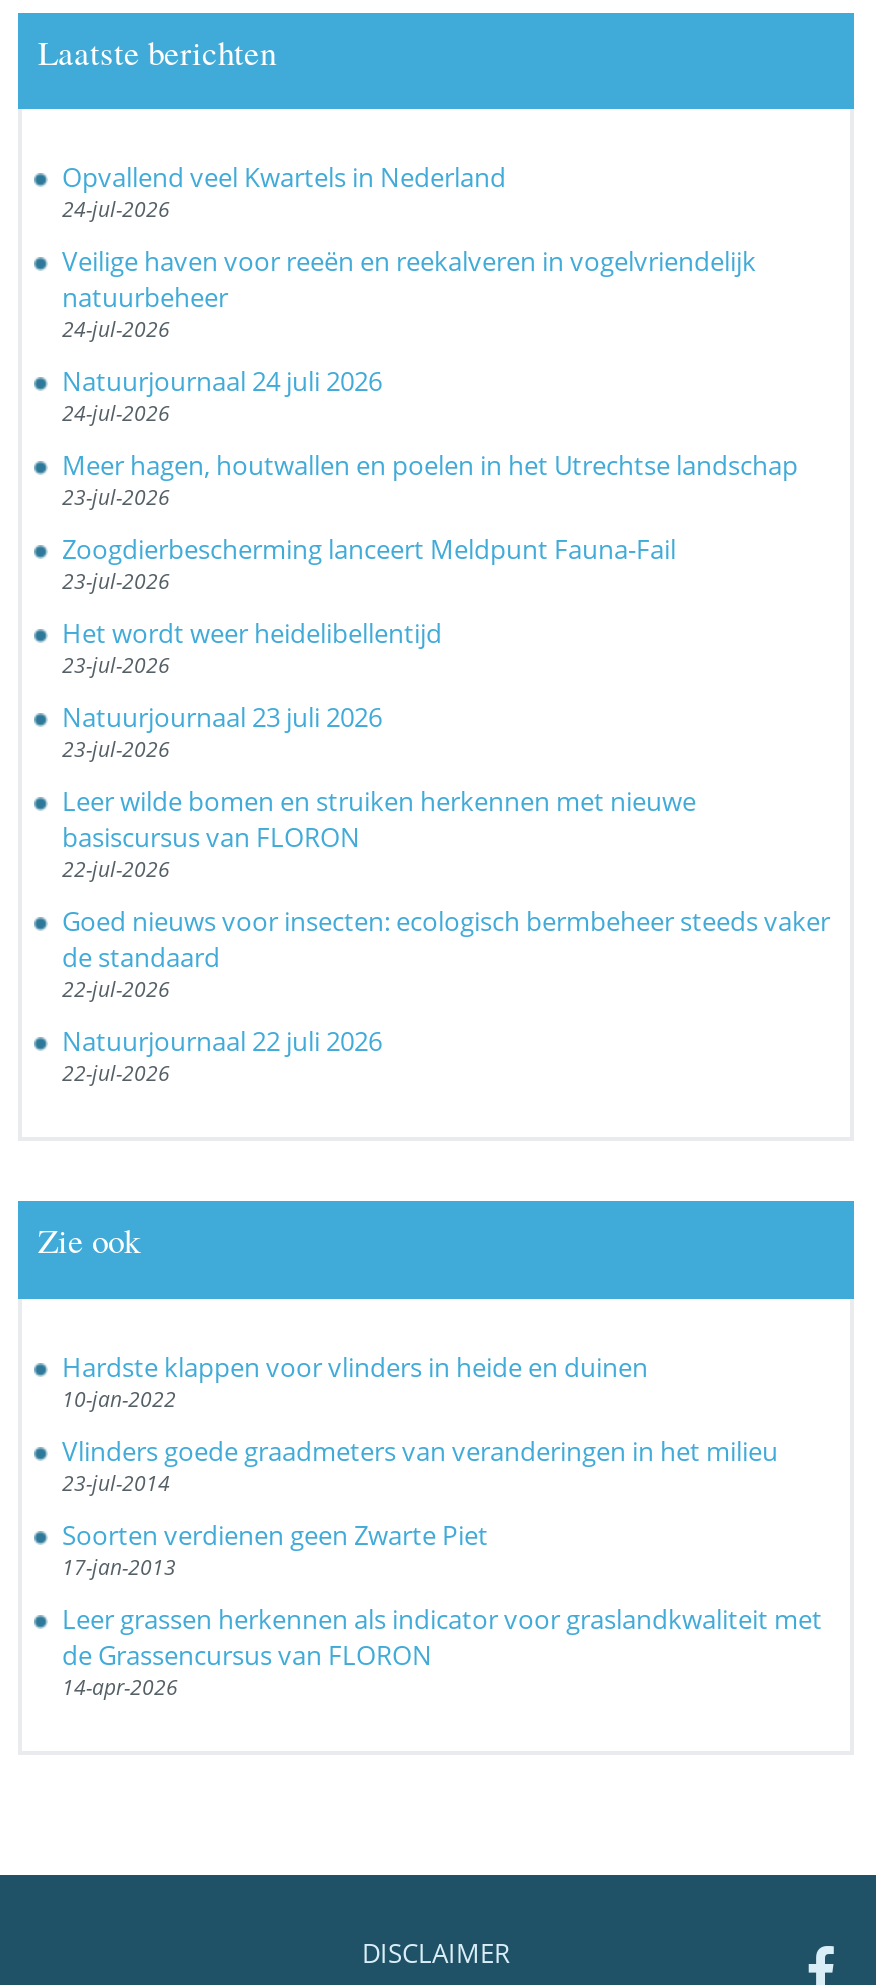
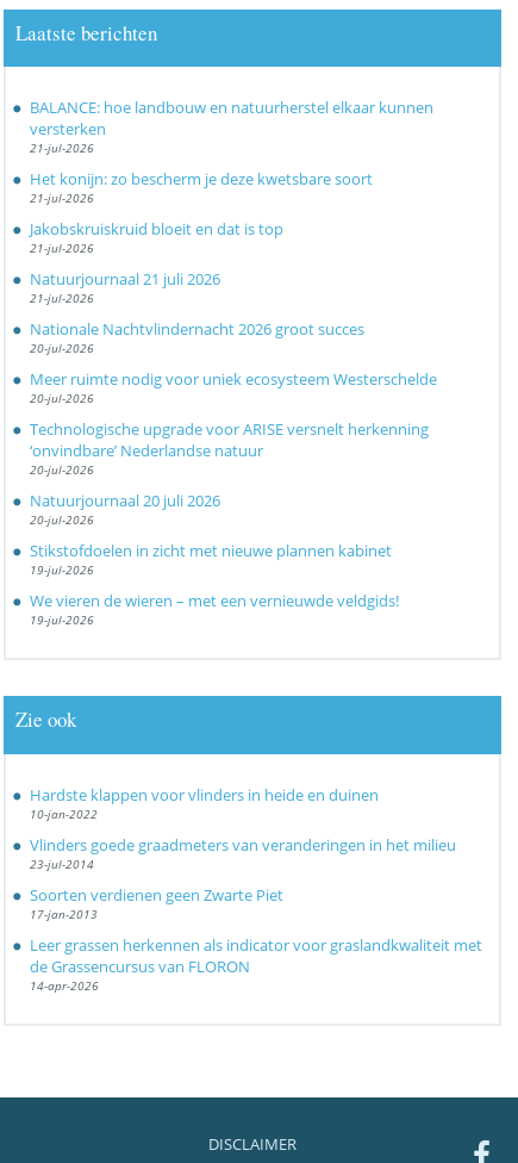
[62,160,506,224] Opvallend veel Kwartels in Nederland | 24-jul-2026 -> [30,97,433,157] BALANCE: hoe landbouw en natuurherstel elkaar kunnen | versterken | 21-jul-2026
[62,244,756,344] Veilige haven voor reeën en reekalveren in vogelvriendelijk | natuurbeheer | 24-jul-2026 -> [30,168,373,207] Het konijn: zo bescherm je deze kwetsbare soort | 21-jul-2026
[62,364,382,428] Natuurjournaal 24 juli 2026 | 24-jul-2026 -> [30,219,283,257] Jakobskruiskruid bloeit en dat is top | 21-jul-2026
[62,448,798,512] Meer hagen, houtwallen en poelen in het Utrechtse landschap | 23-jul-2026 -> [30,269,220,307] Natuurjournaal 21 juli 2026 | 21-jul-2026
[62,532,676,596] Zoogdierbescherming lanceert Meldpunt Fauna-Fail | 23-jul-2026 -> [30,319,364,357] Nationale Nachtvlindernacht 2026 groot succes | 20-jul-2026
[62,616,442,680] Het wordt weer heidelibellentijd | 23-jul-2026 -> [30,369,437,407] Meer ruimte nodig voor uniek ecosysteem Westerschelde | 20-jul-2026
[62,700,382,764] Natuurjournaal 23 juli 2026 | 23-jul-2026 -> [30,419,429,478] Technologische upgrade voor ARISE versnelt herkenning | ‘onvindbare’ Nederlandse natuur | 20-jul-2026
[62,784,696,884] Leer wilde bomen en struiken herkennen met nieuwe | basiscursus van FLORON | 22-jul-2026 -> [30,490,220,528] Natuurjournaal 20 juli 2026 | 20-jul-2026
[62,904,830,1004] Goed nieuws voor insecten: ecologisch bermbeheer steeds vaker | de standaard | 22-jul-2026 -> [30,540,392,578] Stikstofdoelen in zicht met nieuwe plannen kabinet | 19-jul-2026
[62,1024,382,1088] Natuurjournaal 22 juli 2026 | 22-jul-2026 -> [30,590,399,628] We vieren de wieren – met een vernieuwde veldgids! | 19-jul-2026

